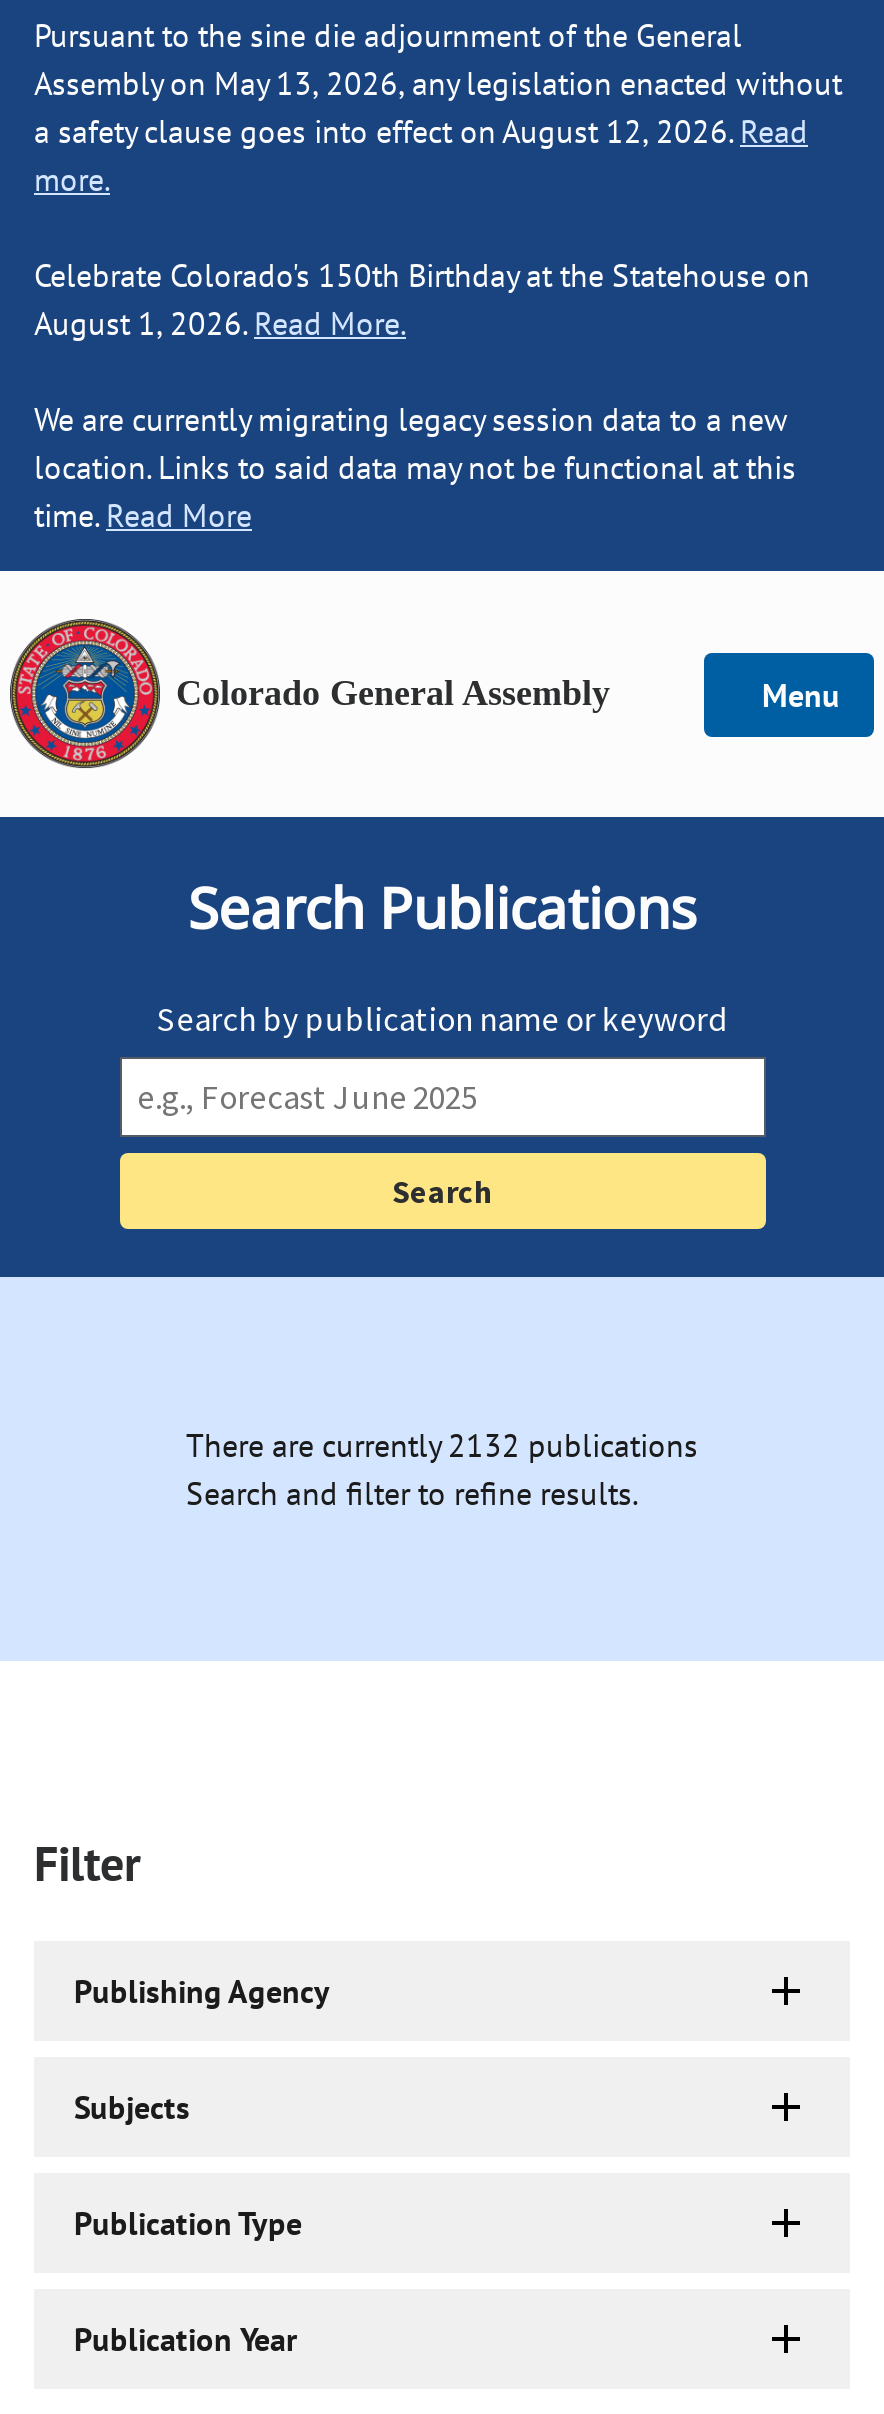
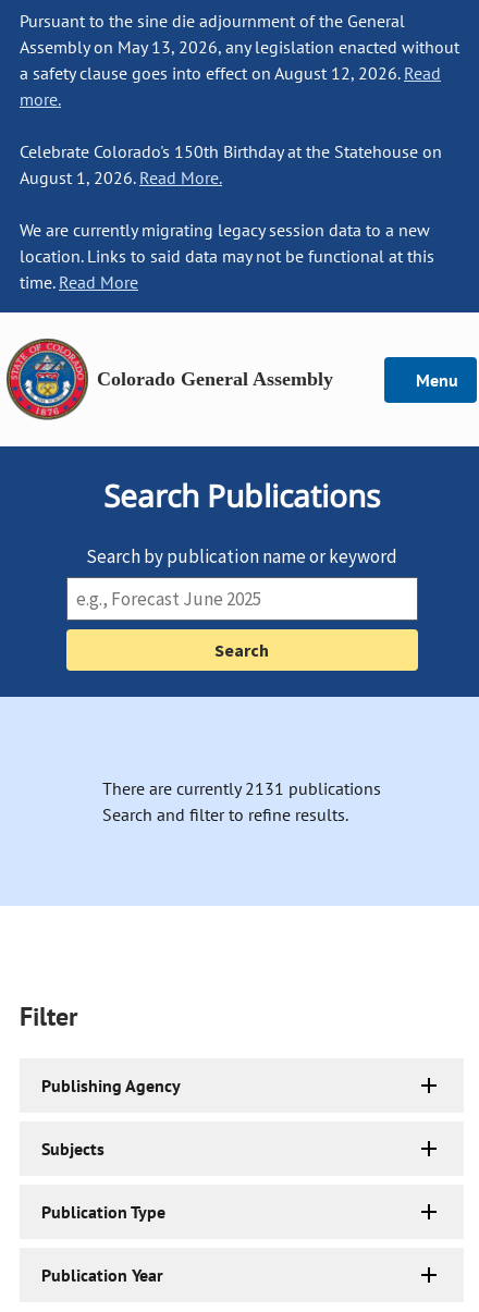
[186,1425,698,1465] There are currently 2132 publications -> [102,777,381,799] There are currently 2131 publications

